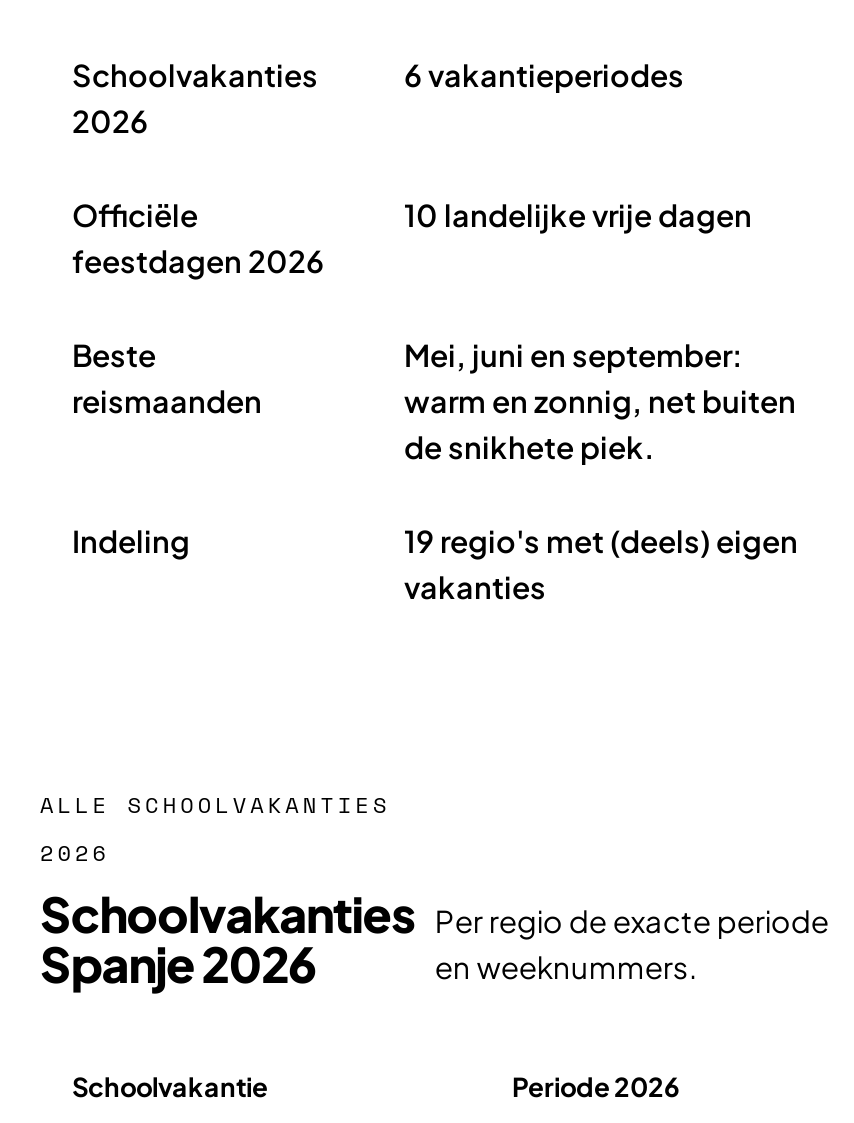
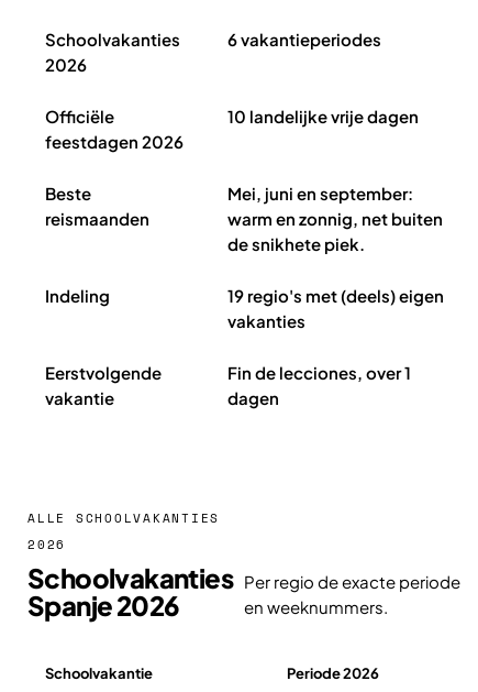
none -> [45,362,162,408] Eerstvolgende | vakantie
none -> [227,362,411,408] Fin de lecciones, over 1 | dagen

